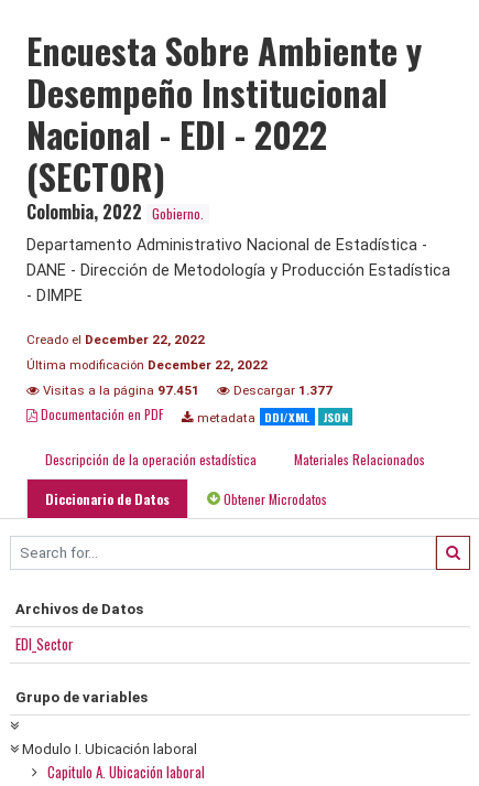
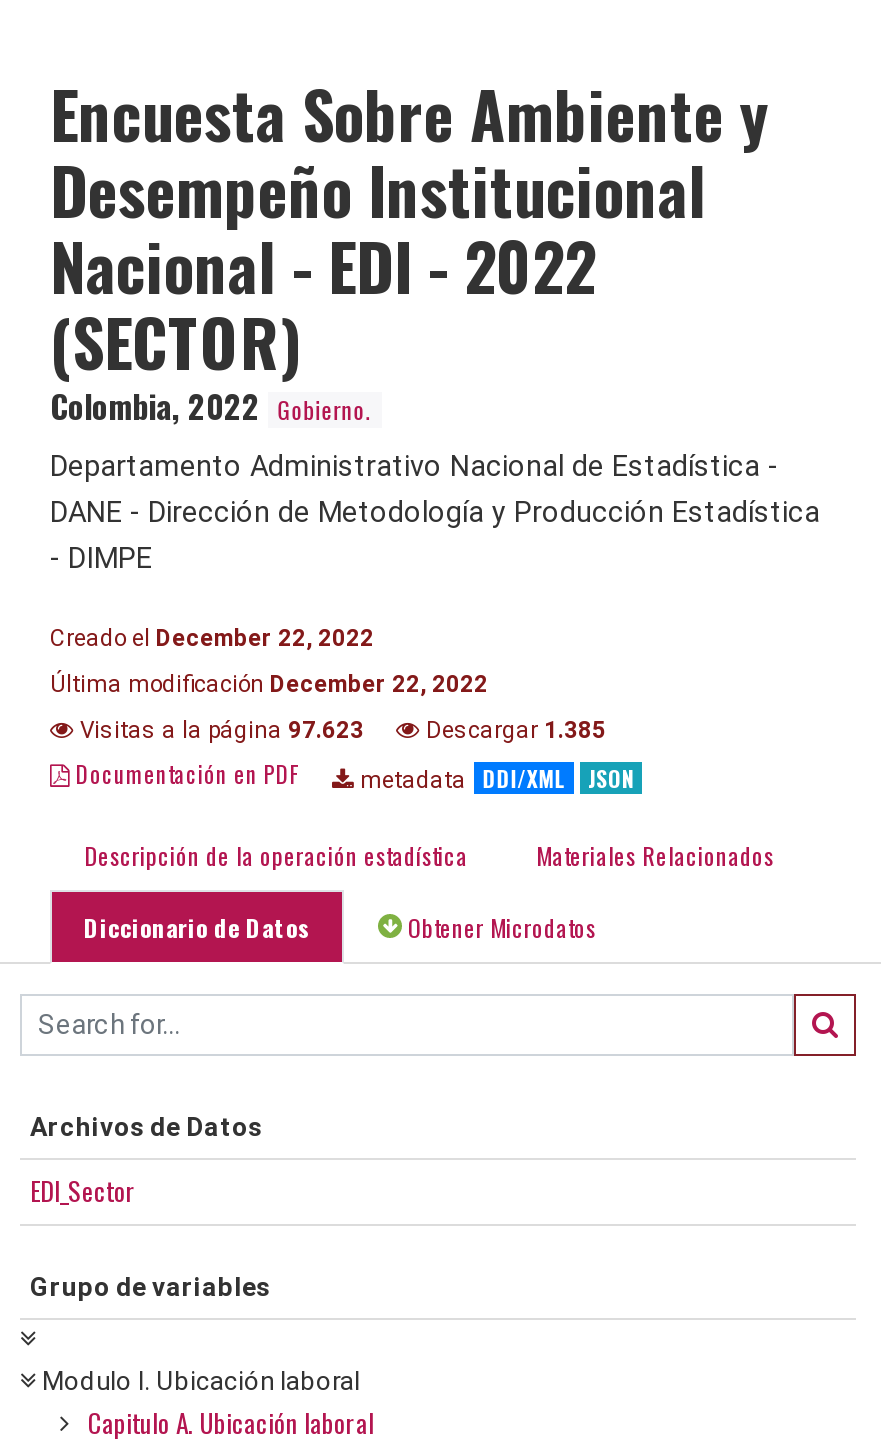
[40,382,199,398] Visitas a la página 97.451 -> [74,716,364,744] Visitas a la página 97.623
[230,382,333,398] Descargar 1.377 -> [420,716,606,744] Descargar 1.385

